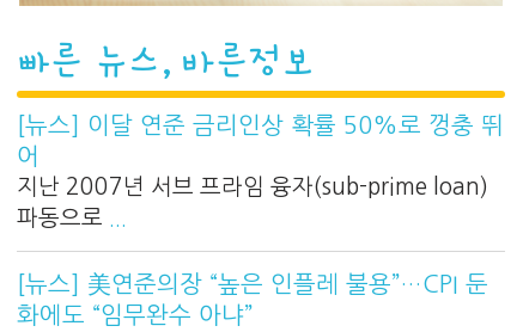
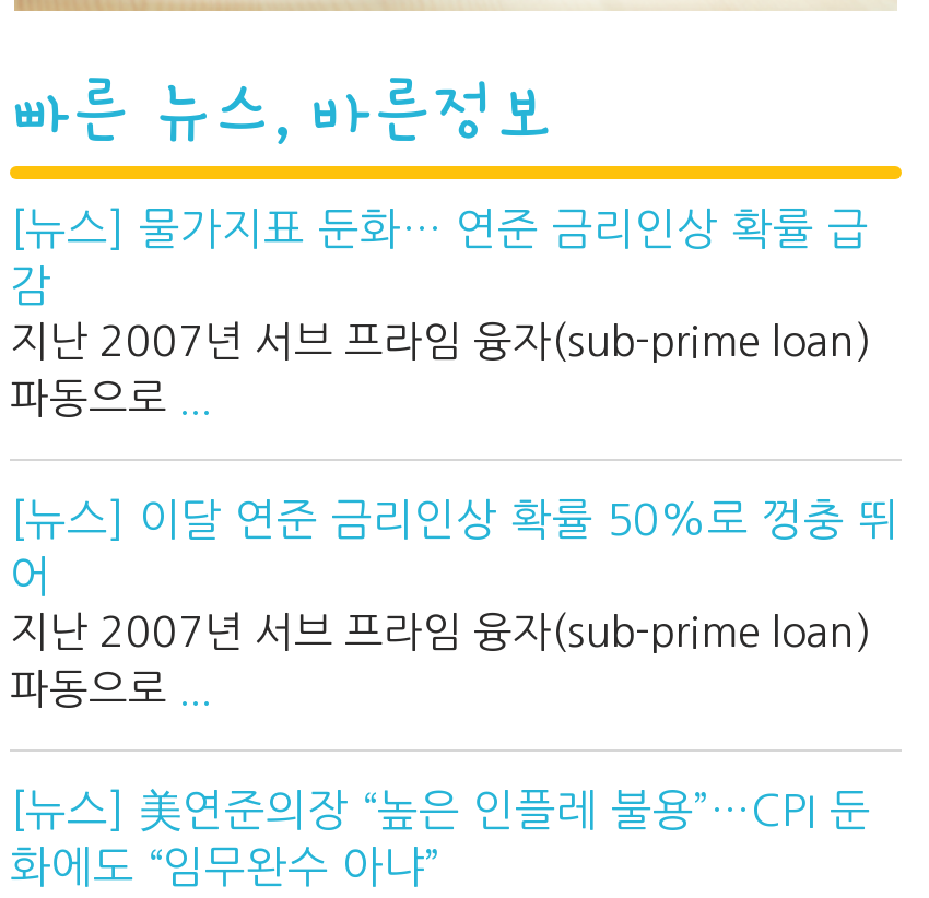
none -> [10,208,871,420] [뉴스] 물가지표 둔화… 연준 금리인상 확률 급 | 감 | 지난 2007년 서브 프라임 융자(sub-prime loan) | 파동으로...

